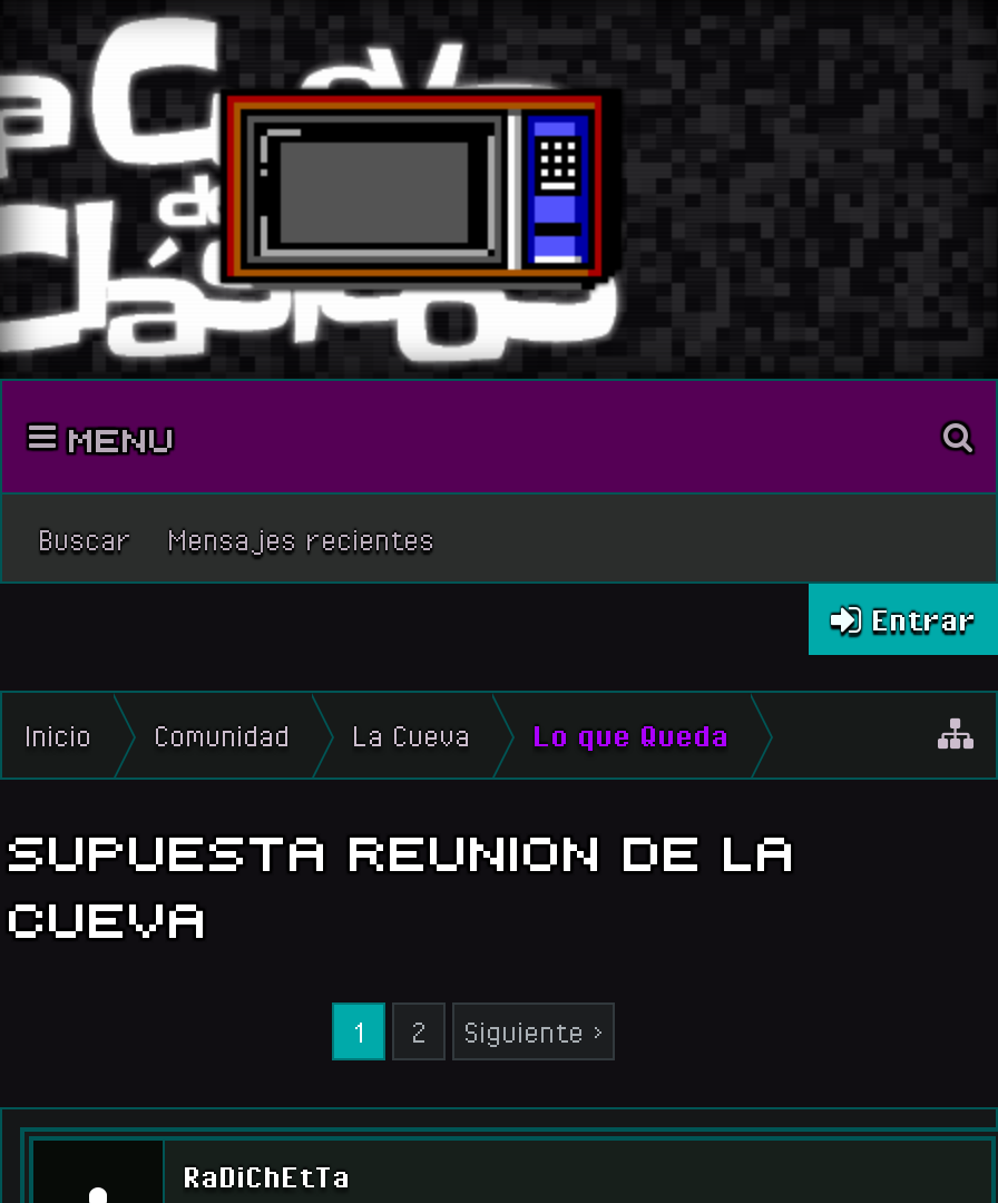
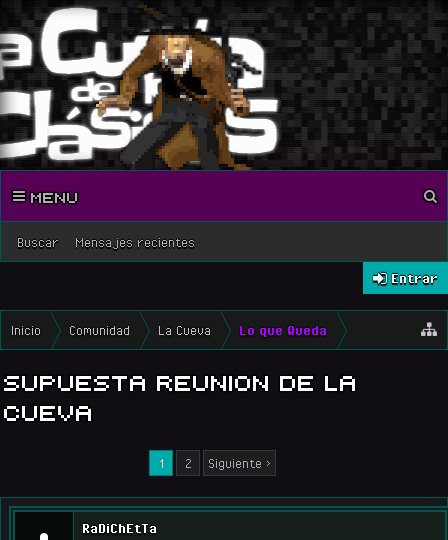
[214,29,622,381] [image] -> [96,6,280,171] [image]

